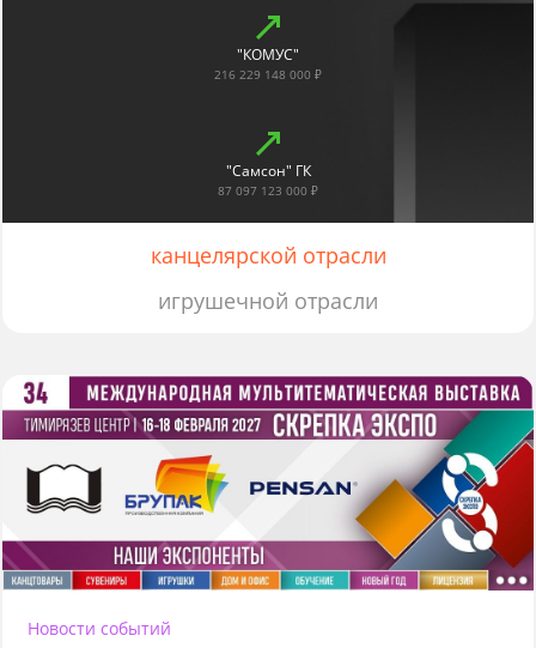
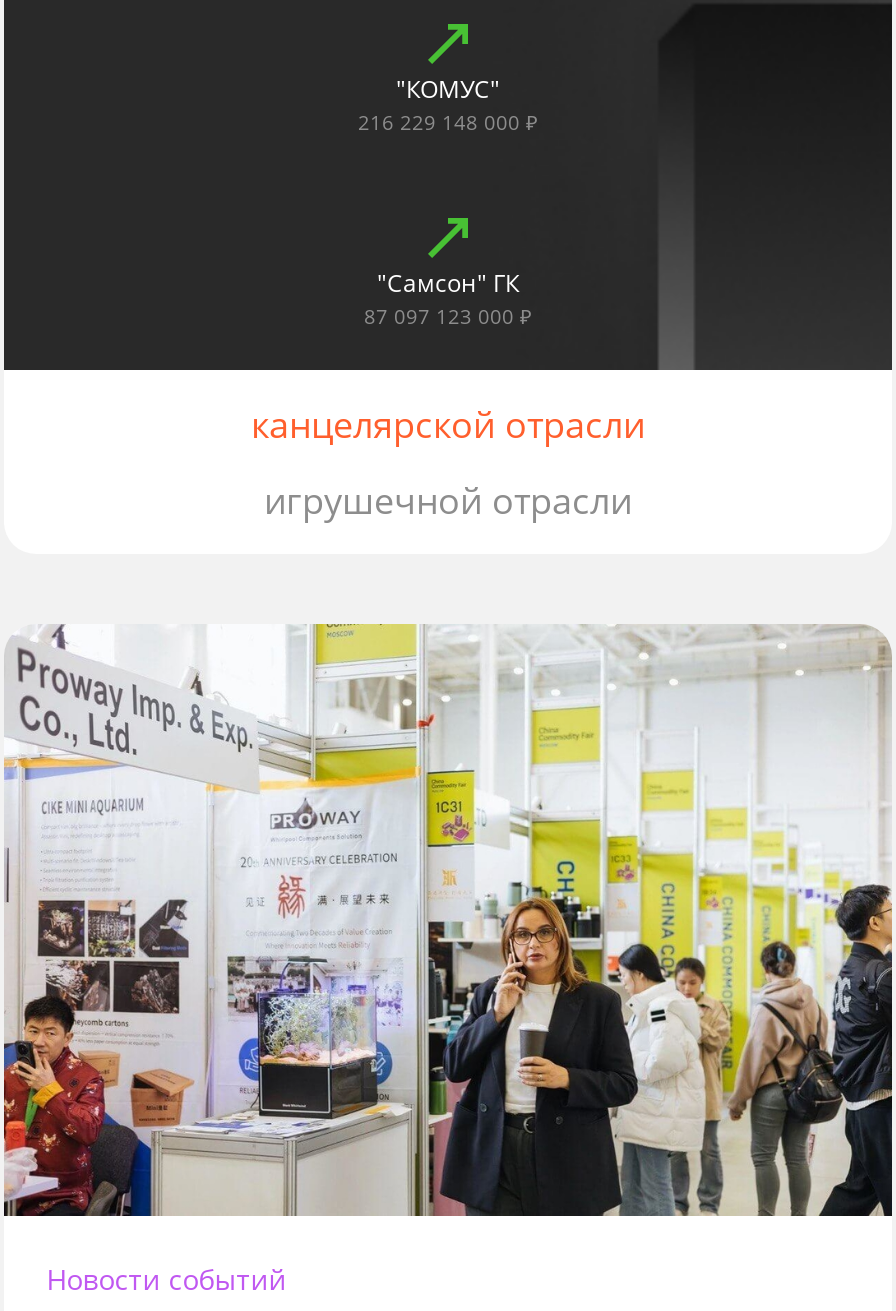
[4,374,532,592] [image] -> [6,622,890,1218] [image]

